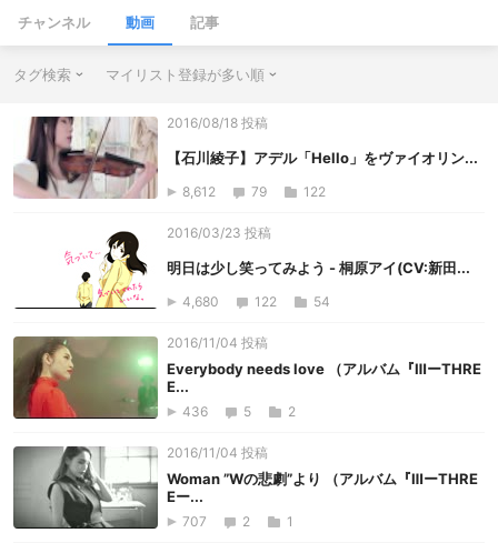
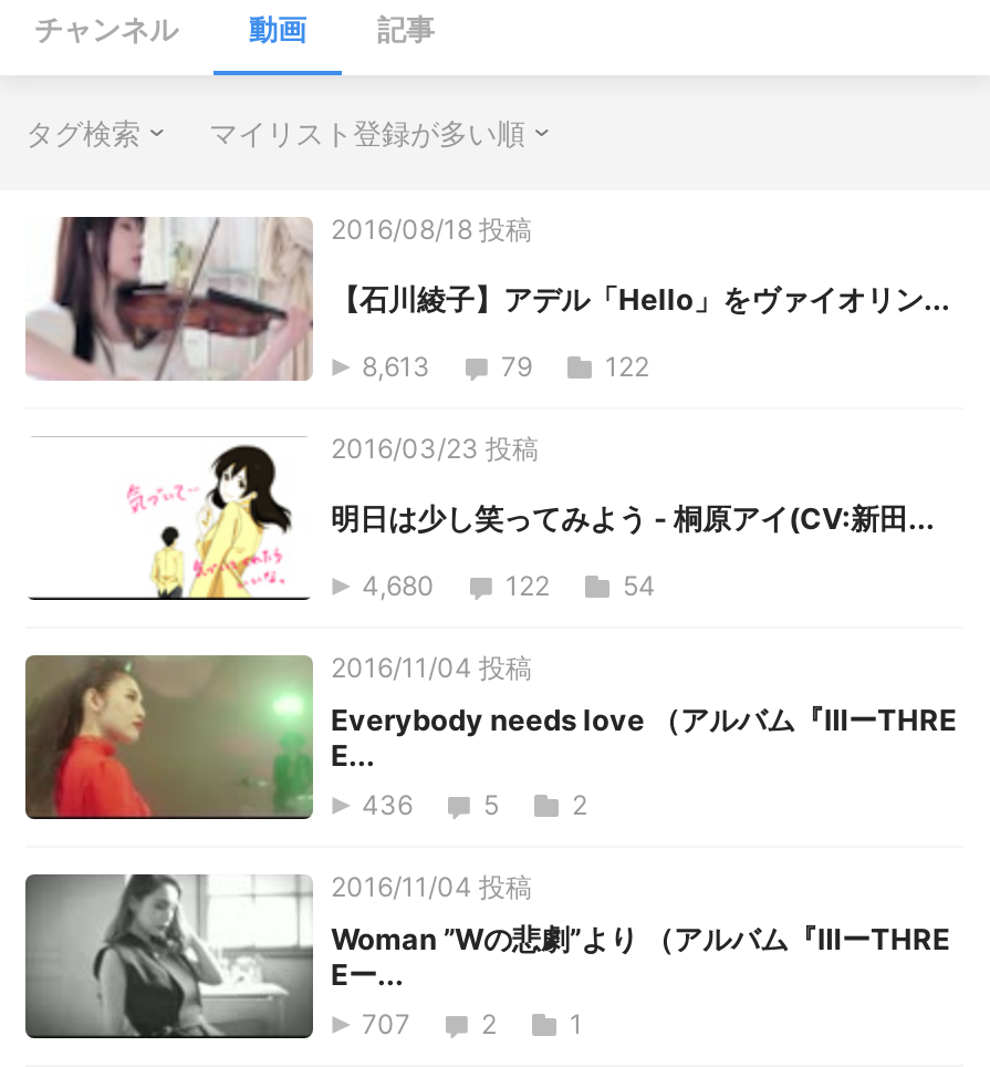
[182,183,216,200] 8,612 -> [362,350,430,383] 8,613

